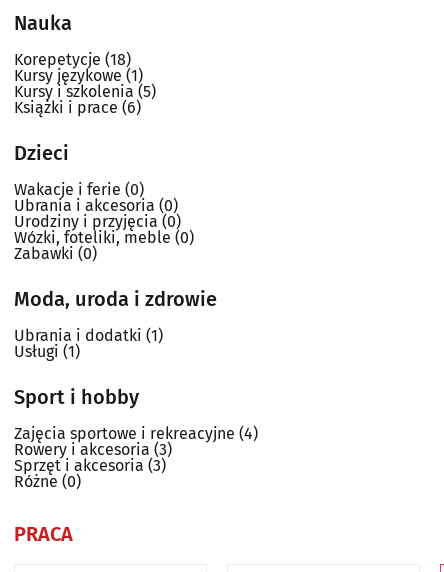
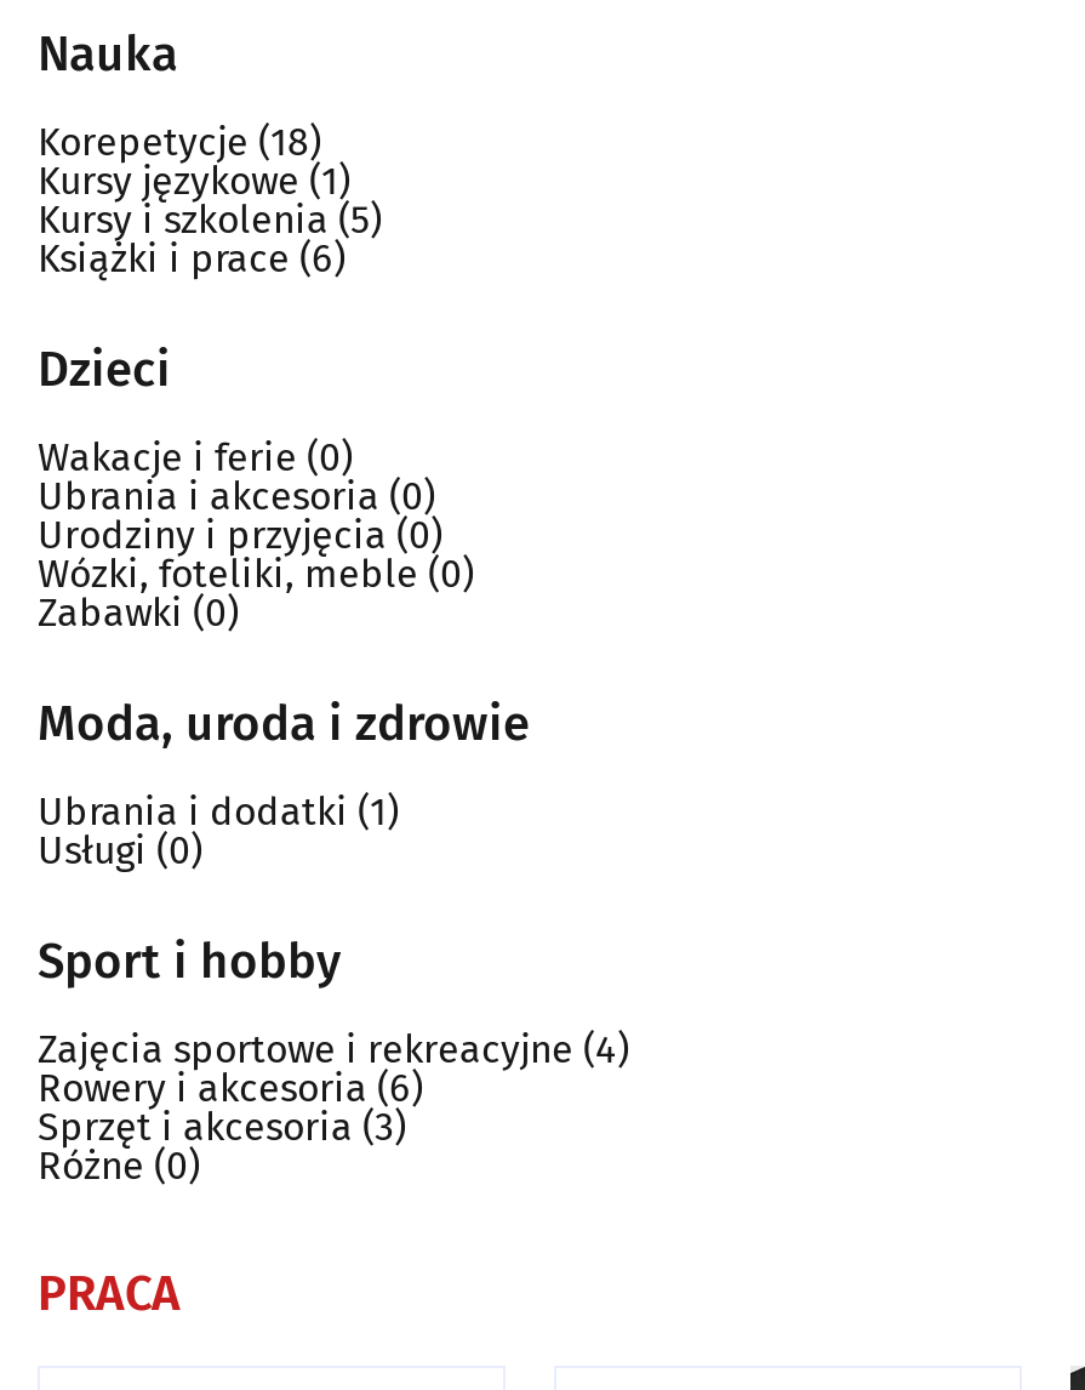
[14,342,80,361] Usługi(1) -> [38,826,202,872] Usługi(0)
[14,440,172,459] Rowery i akcesoria(3) -> [38,1064,423,1110] Rowery i akcesoria(6)

